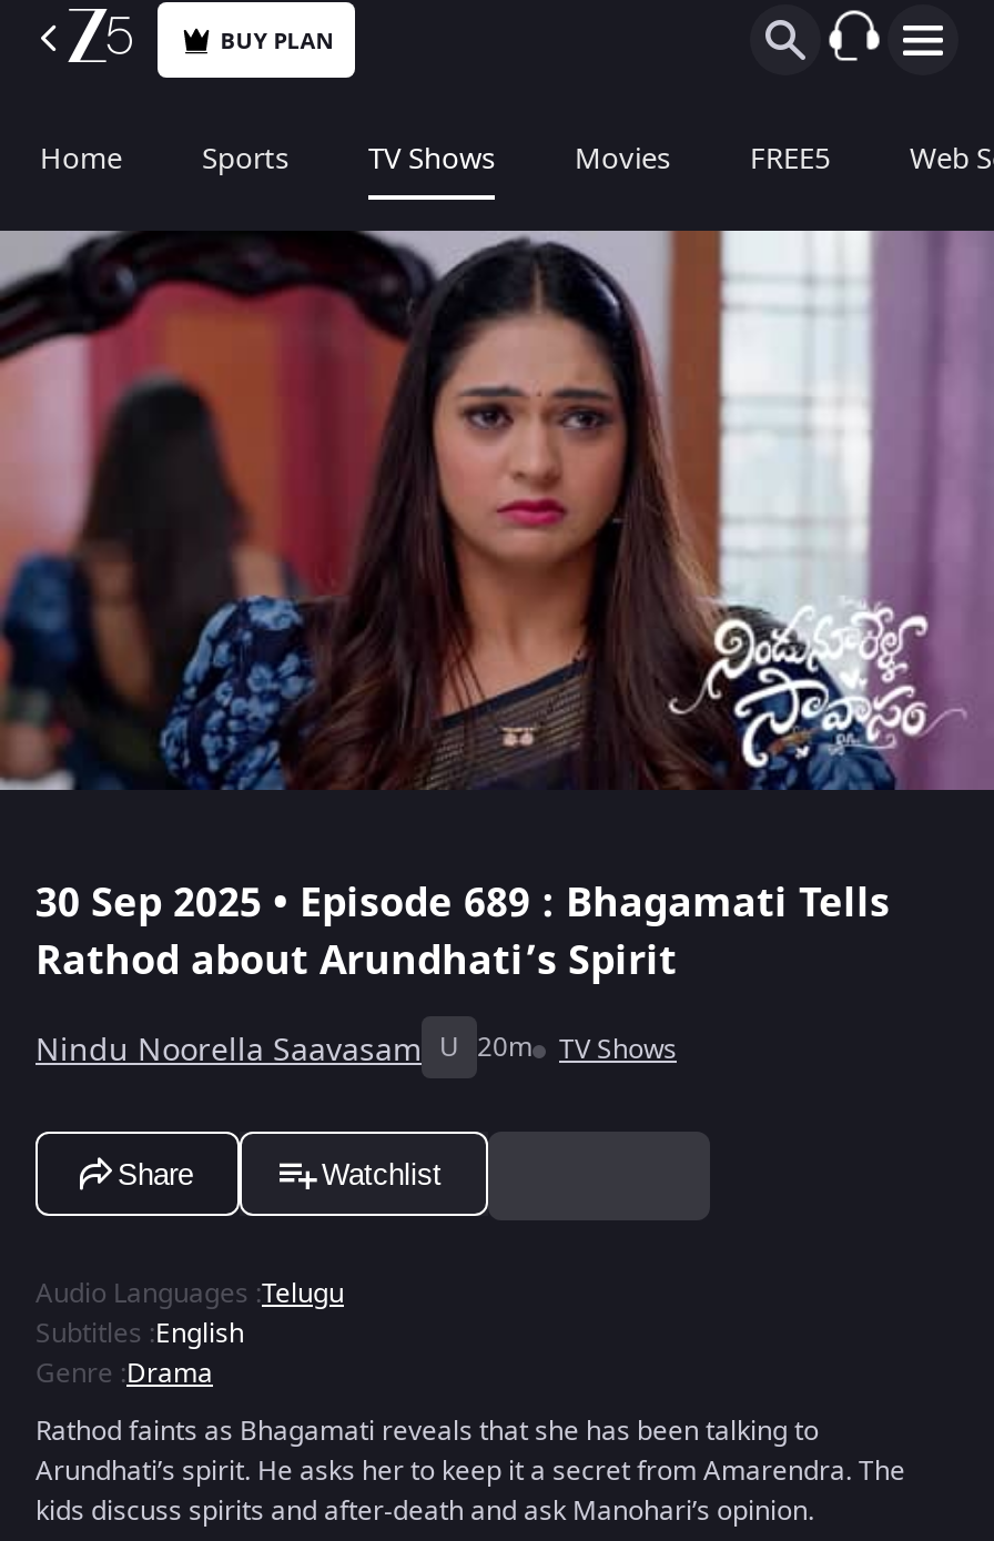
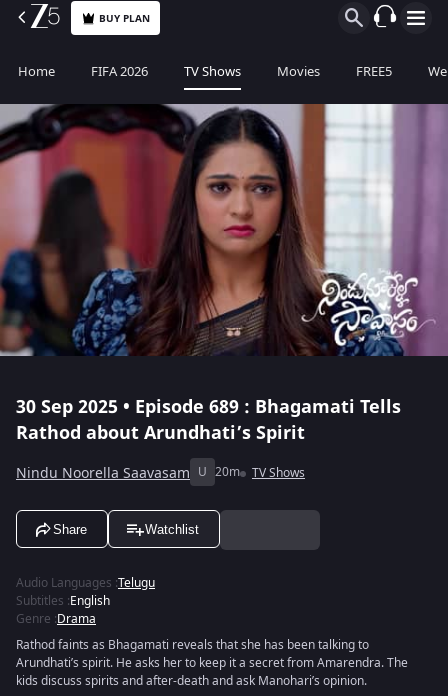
[202,138,288,180] Sports -> [91,62,148,81] FIFA 2026

